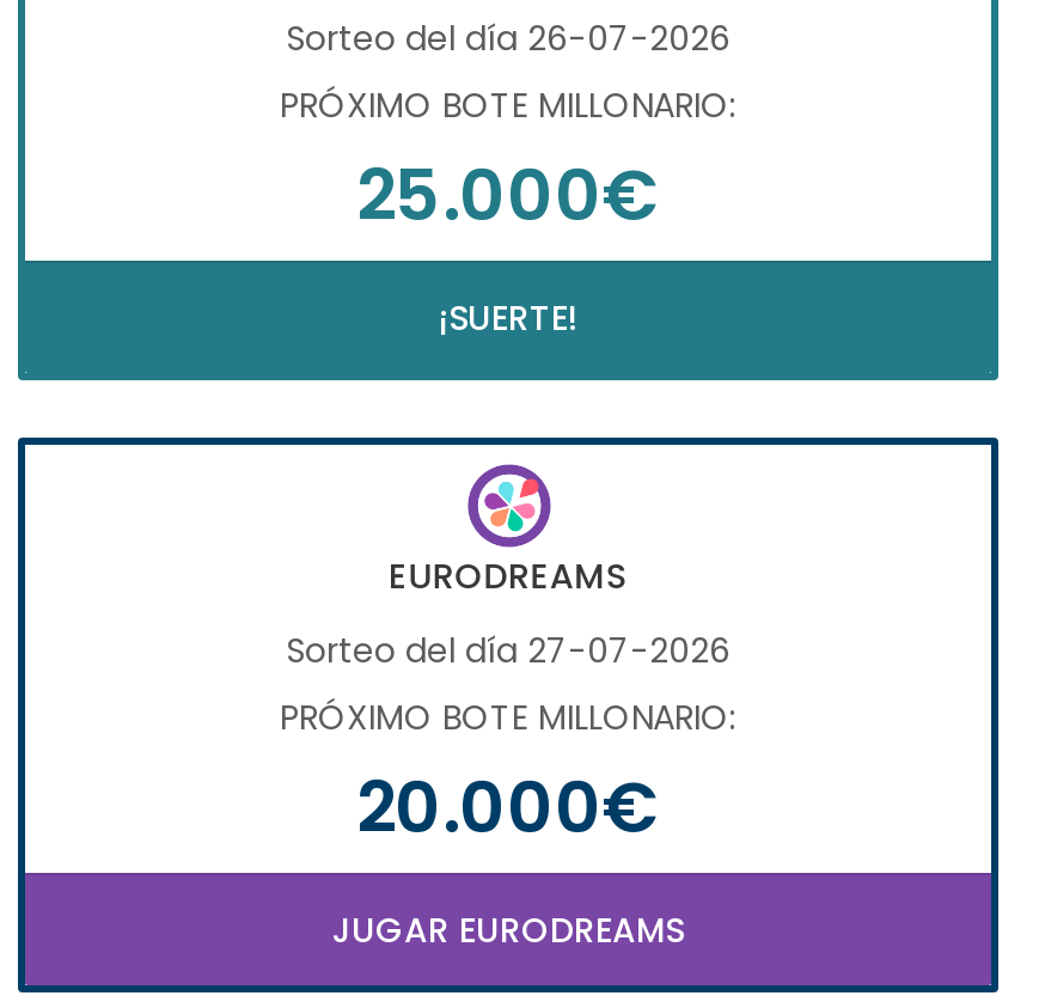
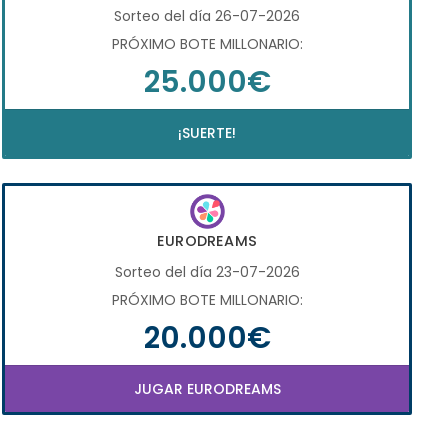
[286,627,731,674] Sorteo del día 27-07-2026 -> [114,262,299,282] Sorteo del día 23-07-2026

